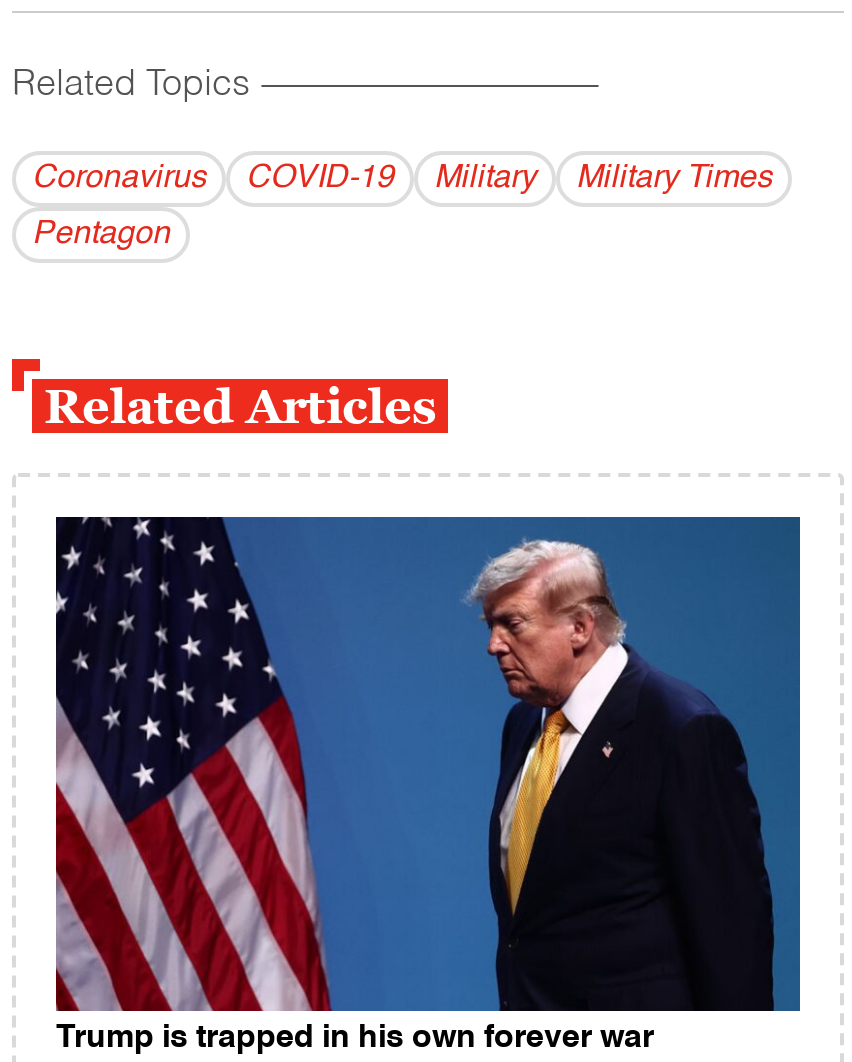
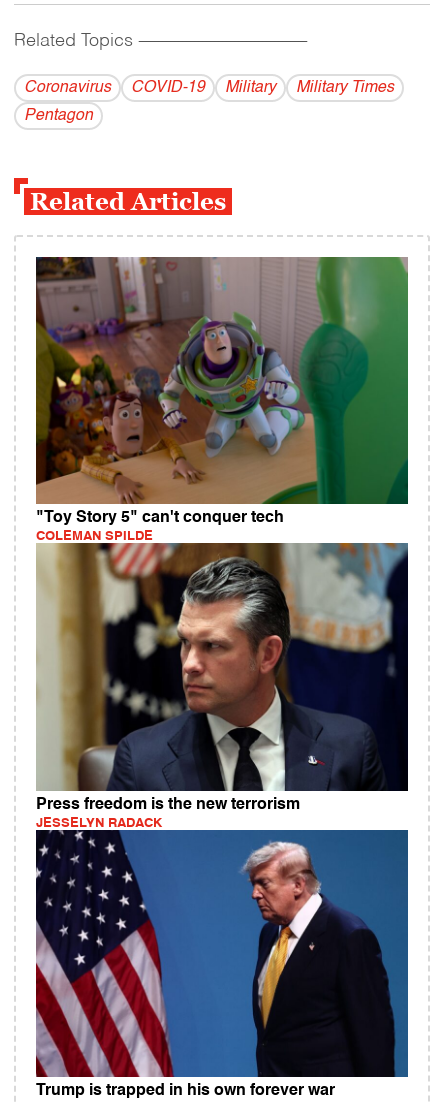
none -> [35,256,409,543] [image] | "Toy Story 5" can't conquer tech | COLEMAN SPILDE
none -> [35,542,409,830] [image] | Press freedom is the new terrorism | JESSELYN RADACK

